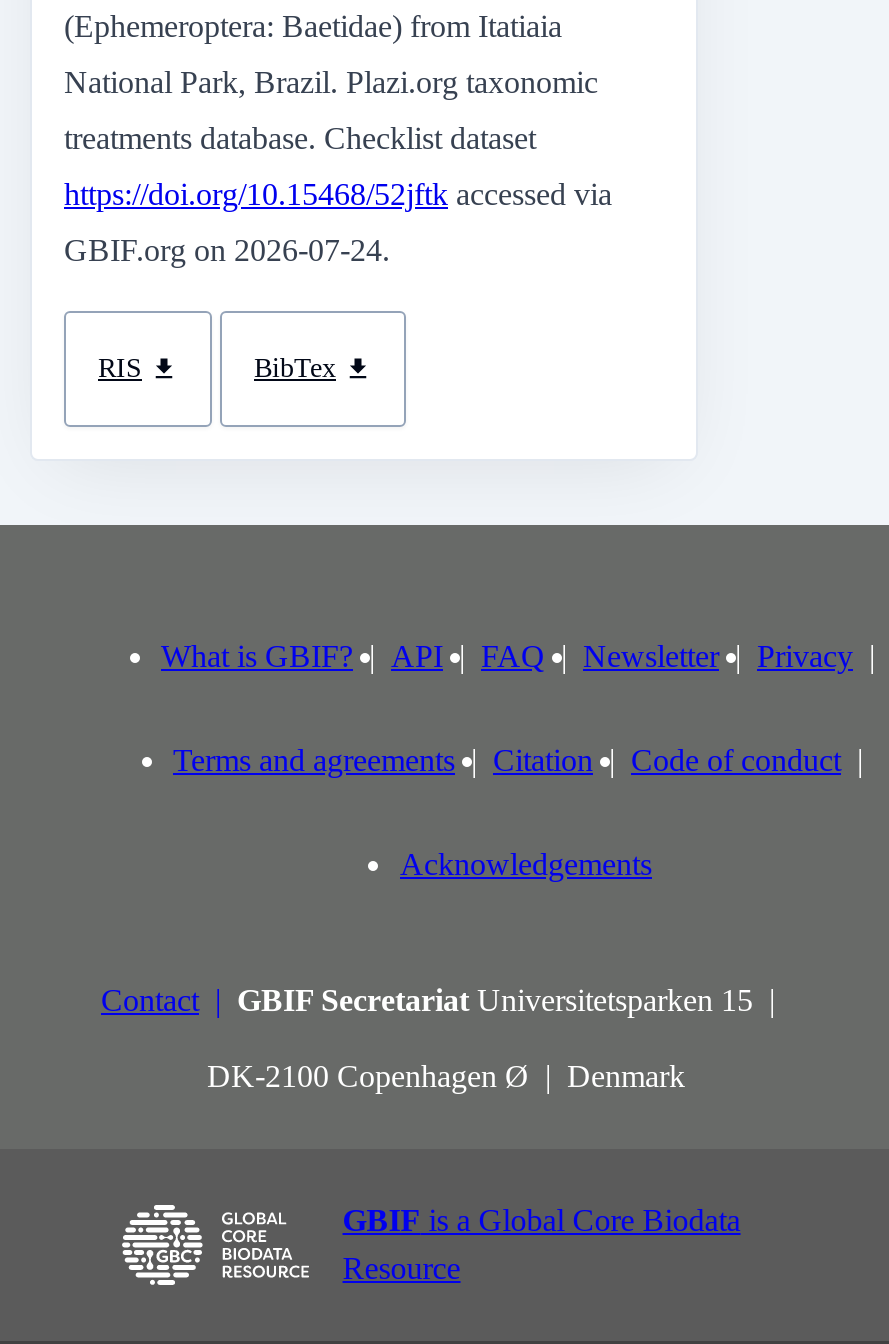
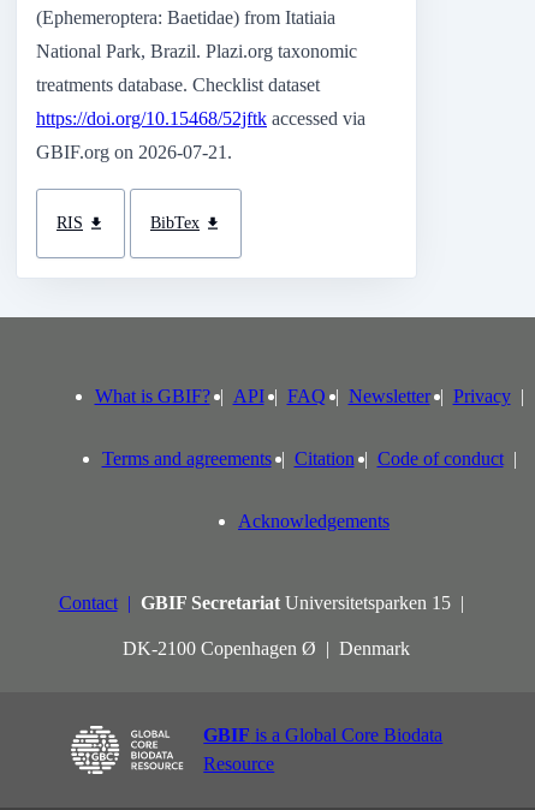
[64,233,390,267] GBIF.org on 2026-07-24. -> [36,142,232,162] GBIF.org on 2026-07-21.

